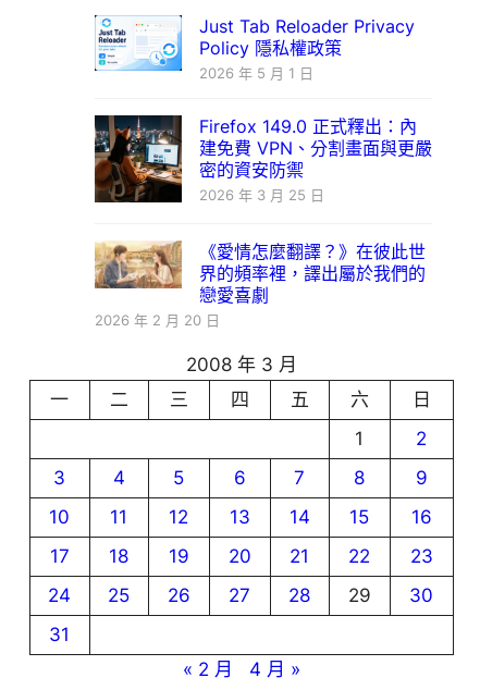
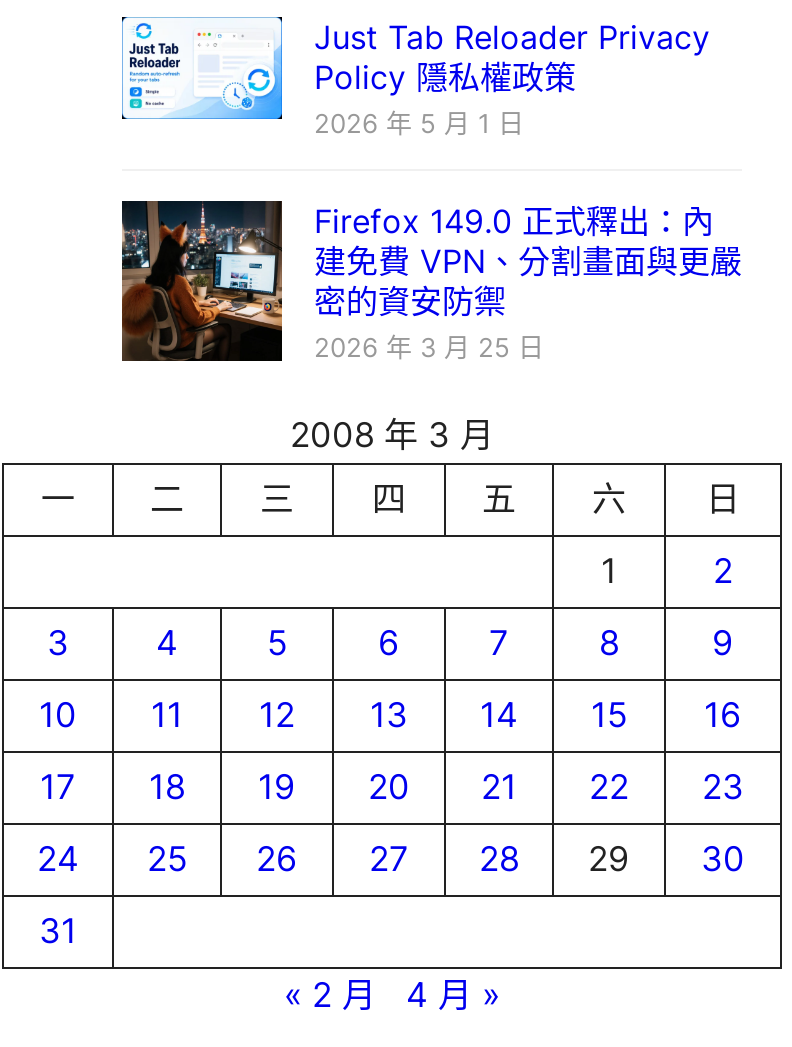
[94,239,426,329] [image] | 《愛情怎麼翻譯？》在彼此世 | 界的頻率裡，譯出屬於我們的 | 戀愛喜劇 | 2026 年 2 月 20 日 -> none

